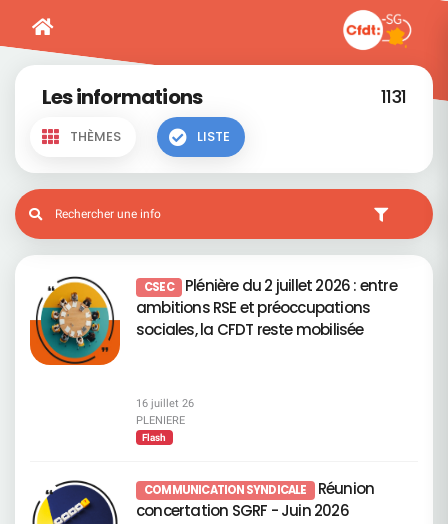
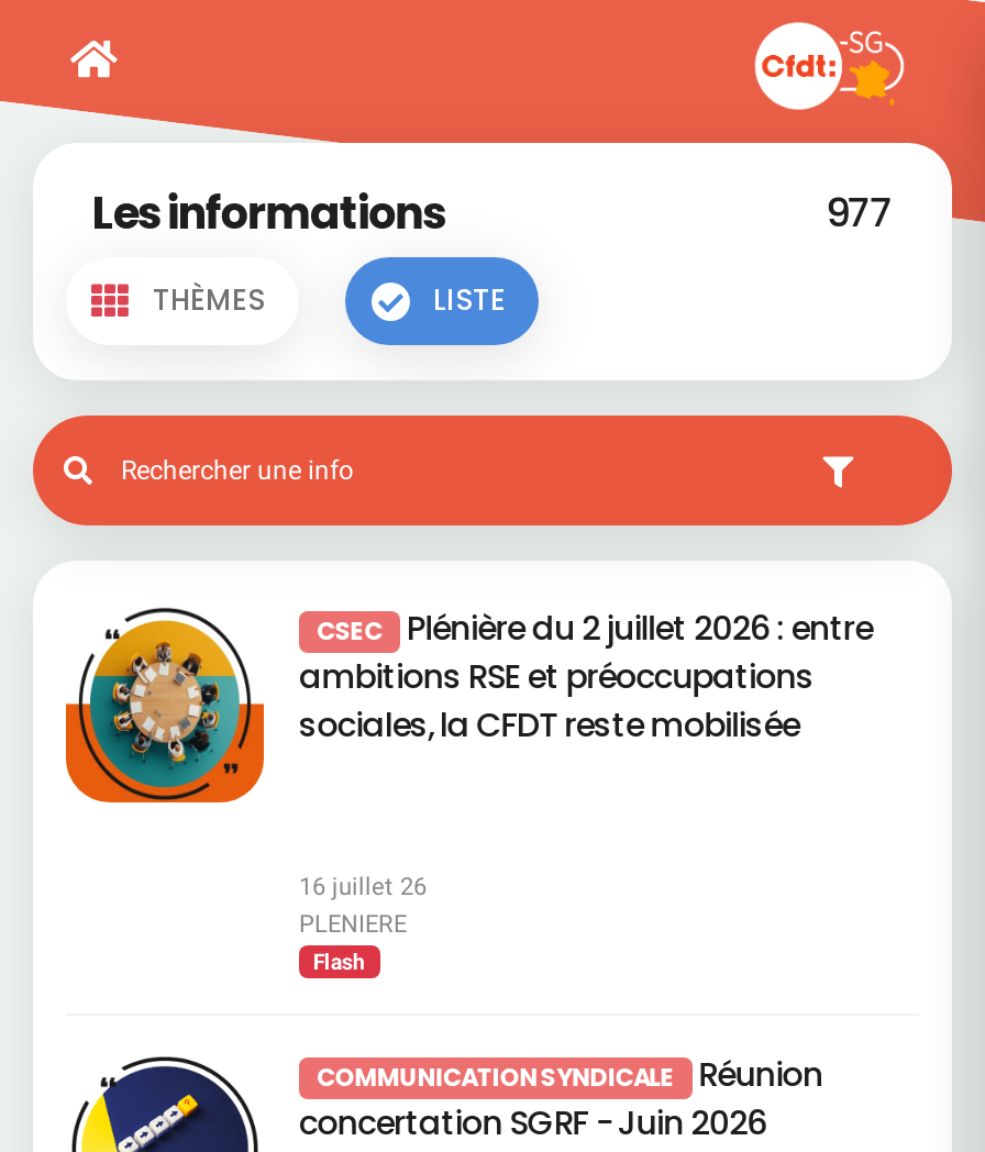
[381,84,406,109] 1131 -> [825,185,893,240] 977

